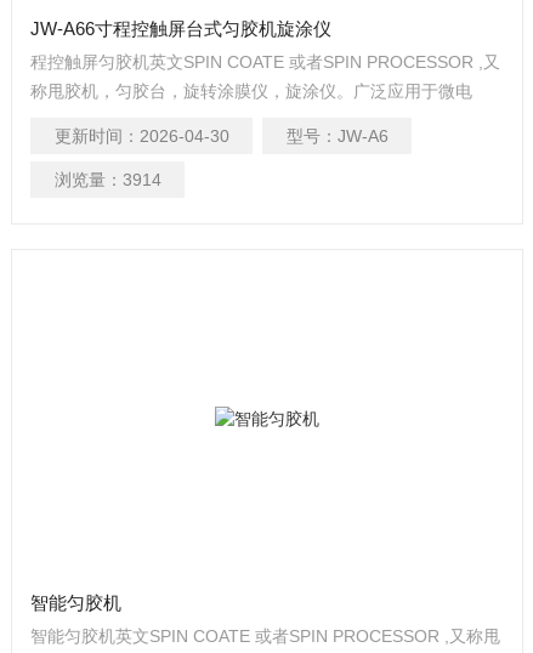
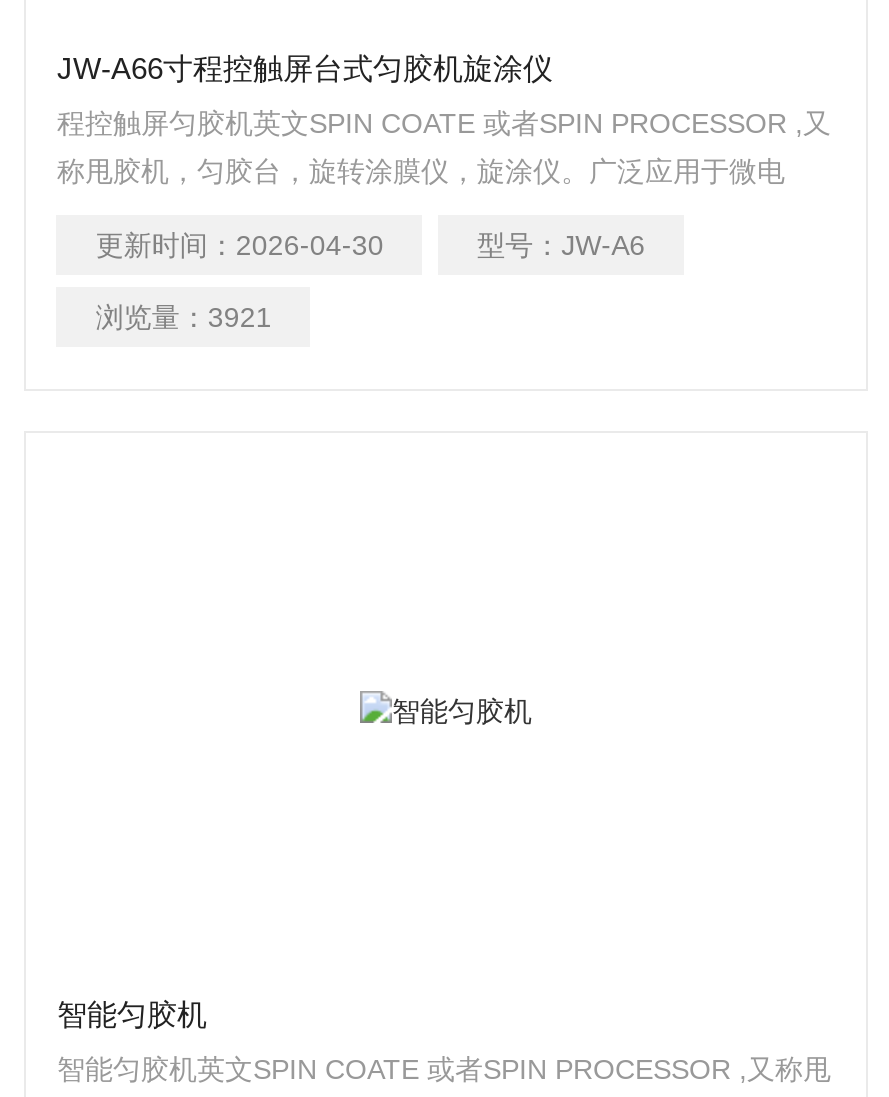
[55,169,161,189] 浏览量：3914 -> [96,300,272,332] 浏览量：3921

